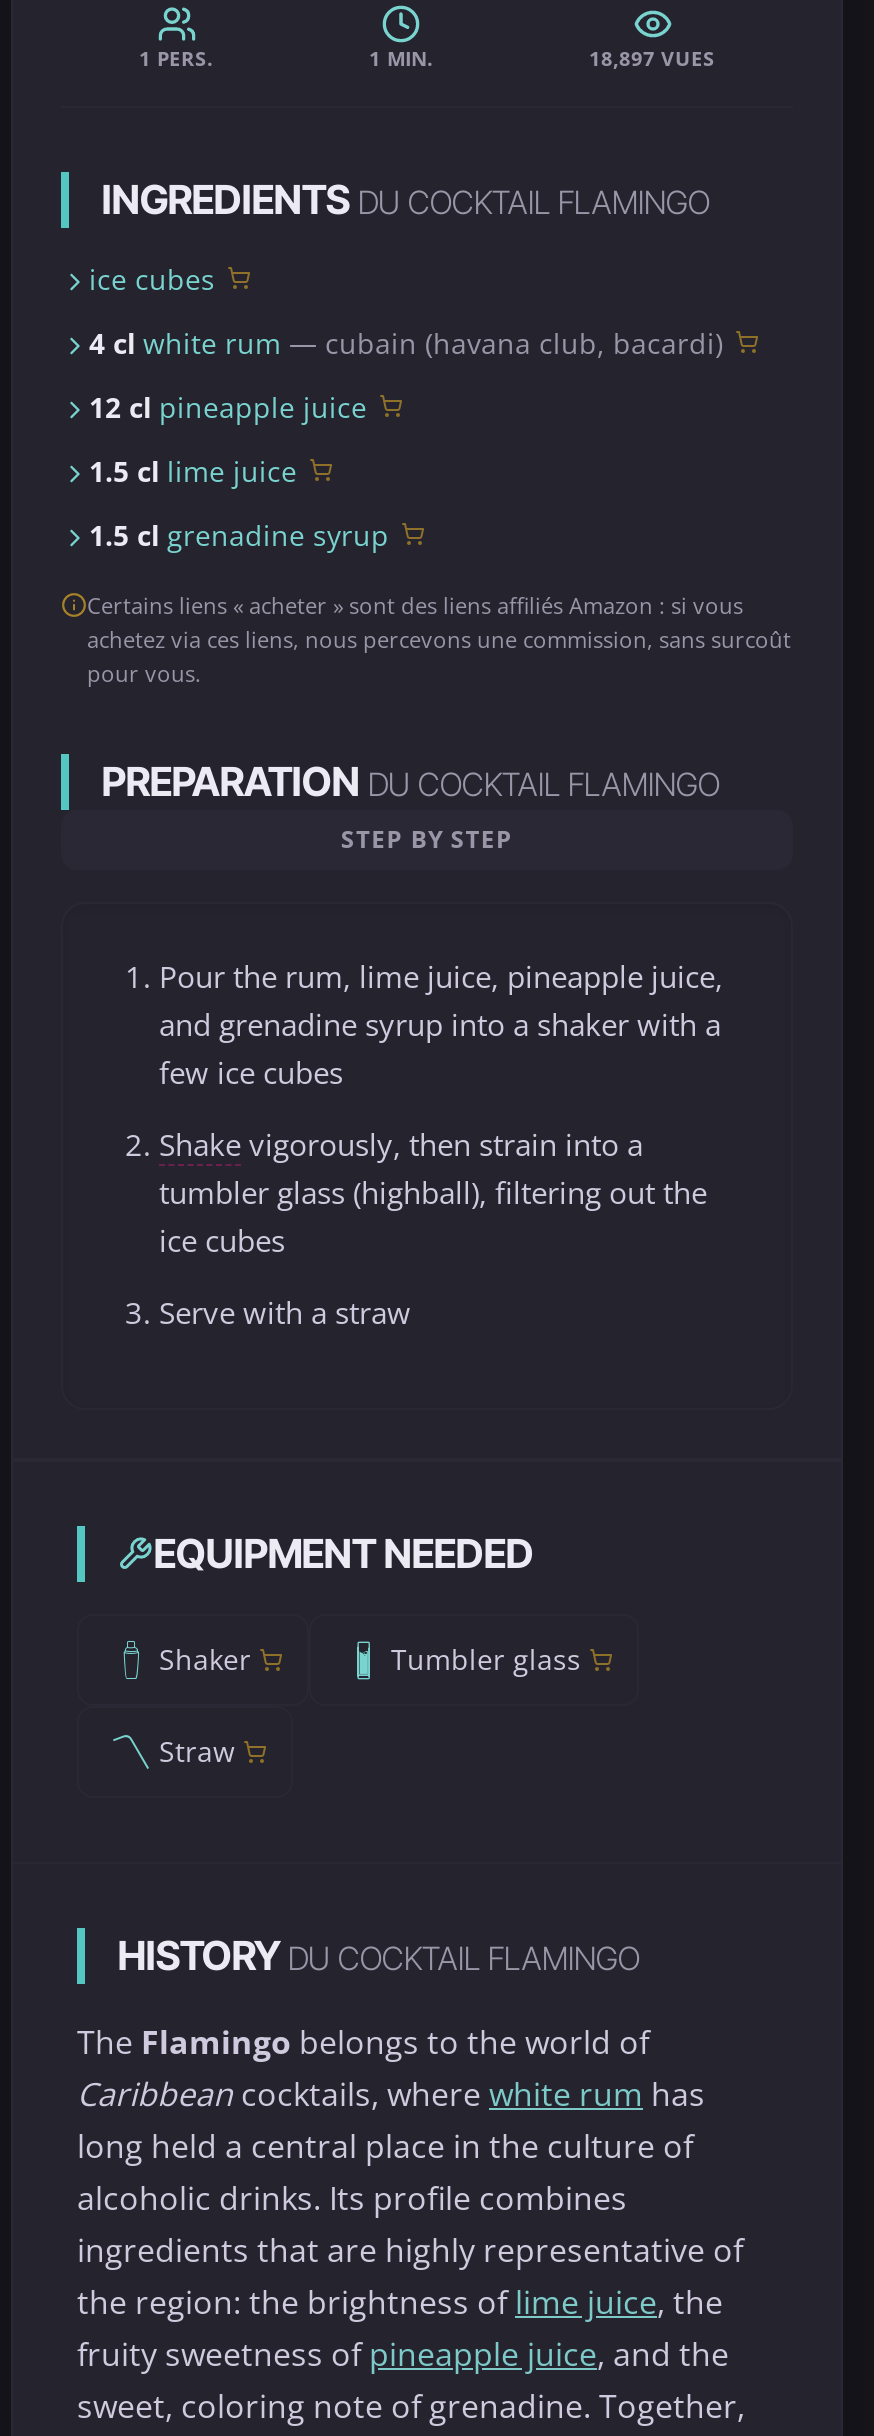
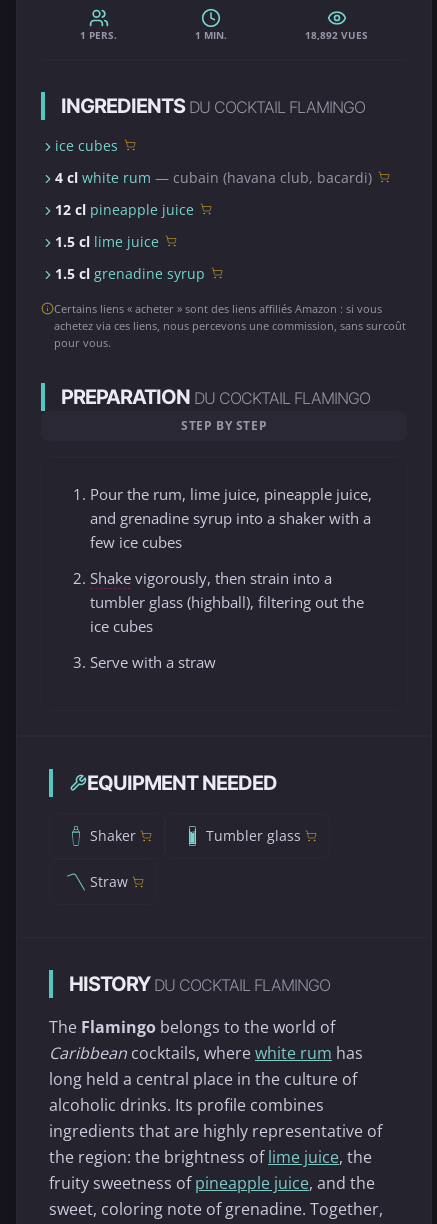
[589,44,715,72] 18,897 VUES -> [305,28,368,42] 18,892 VUES

